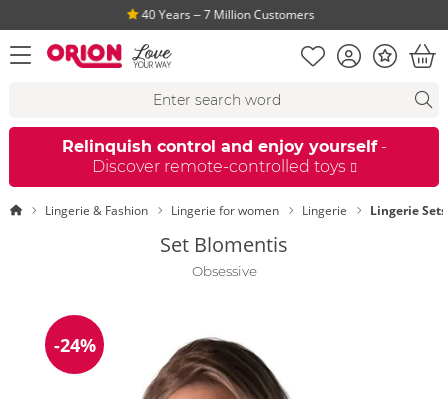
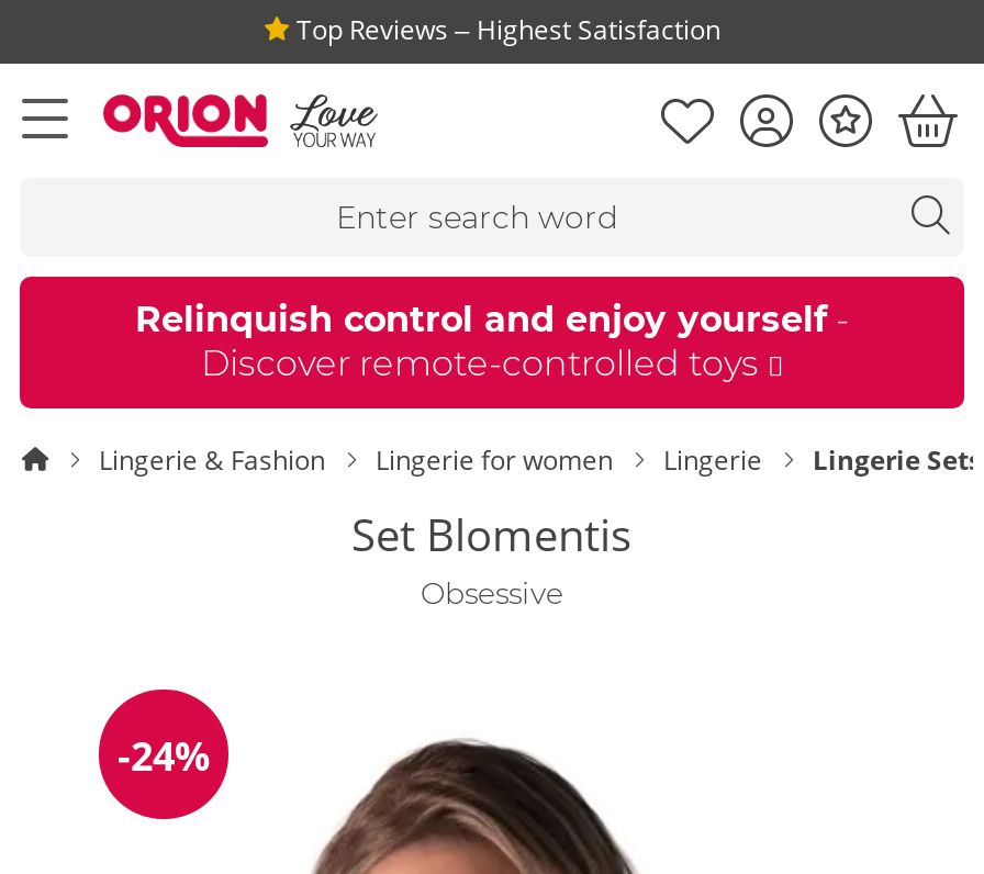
[142,6,318,23] 40 Years ‒ 7 Million Customers -> [290,11,720,48] Top Reviews ‒ Highest Satisfaction

